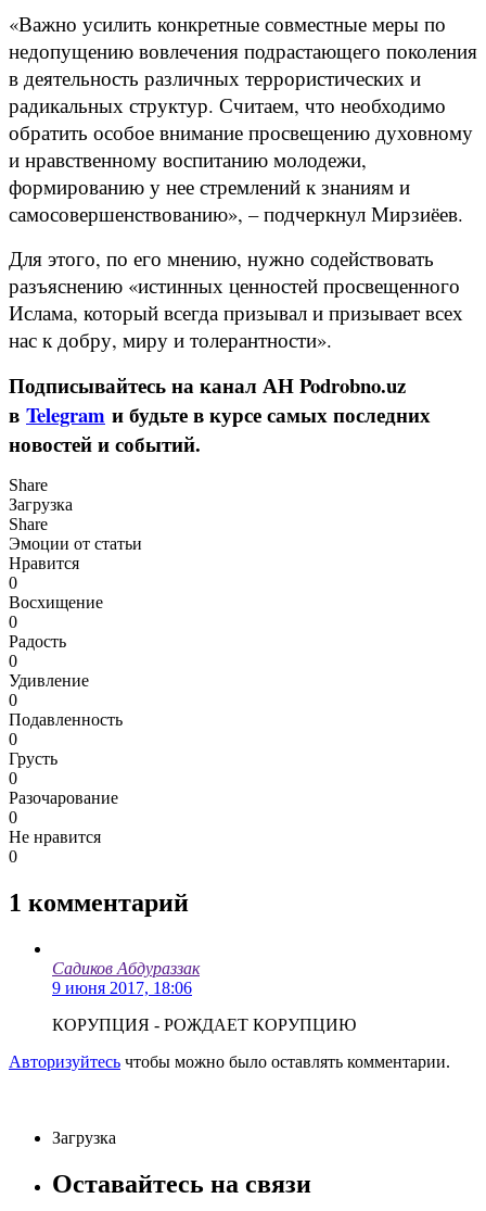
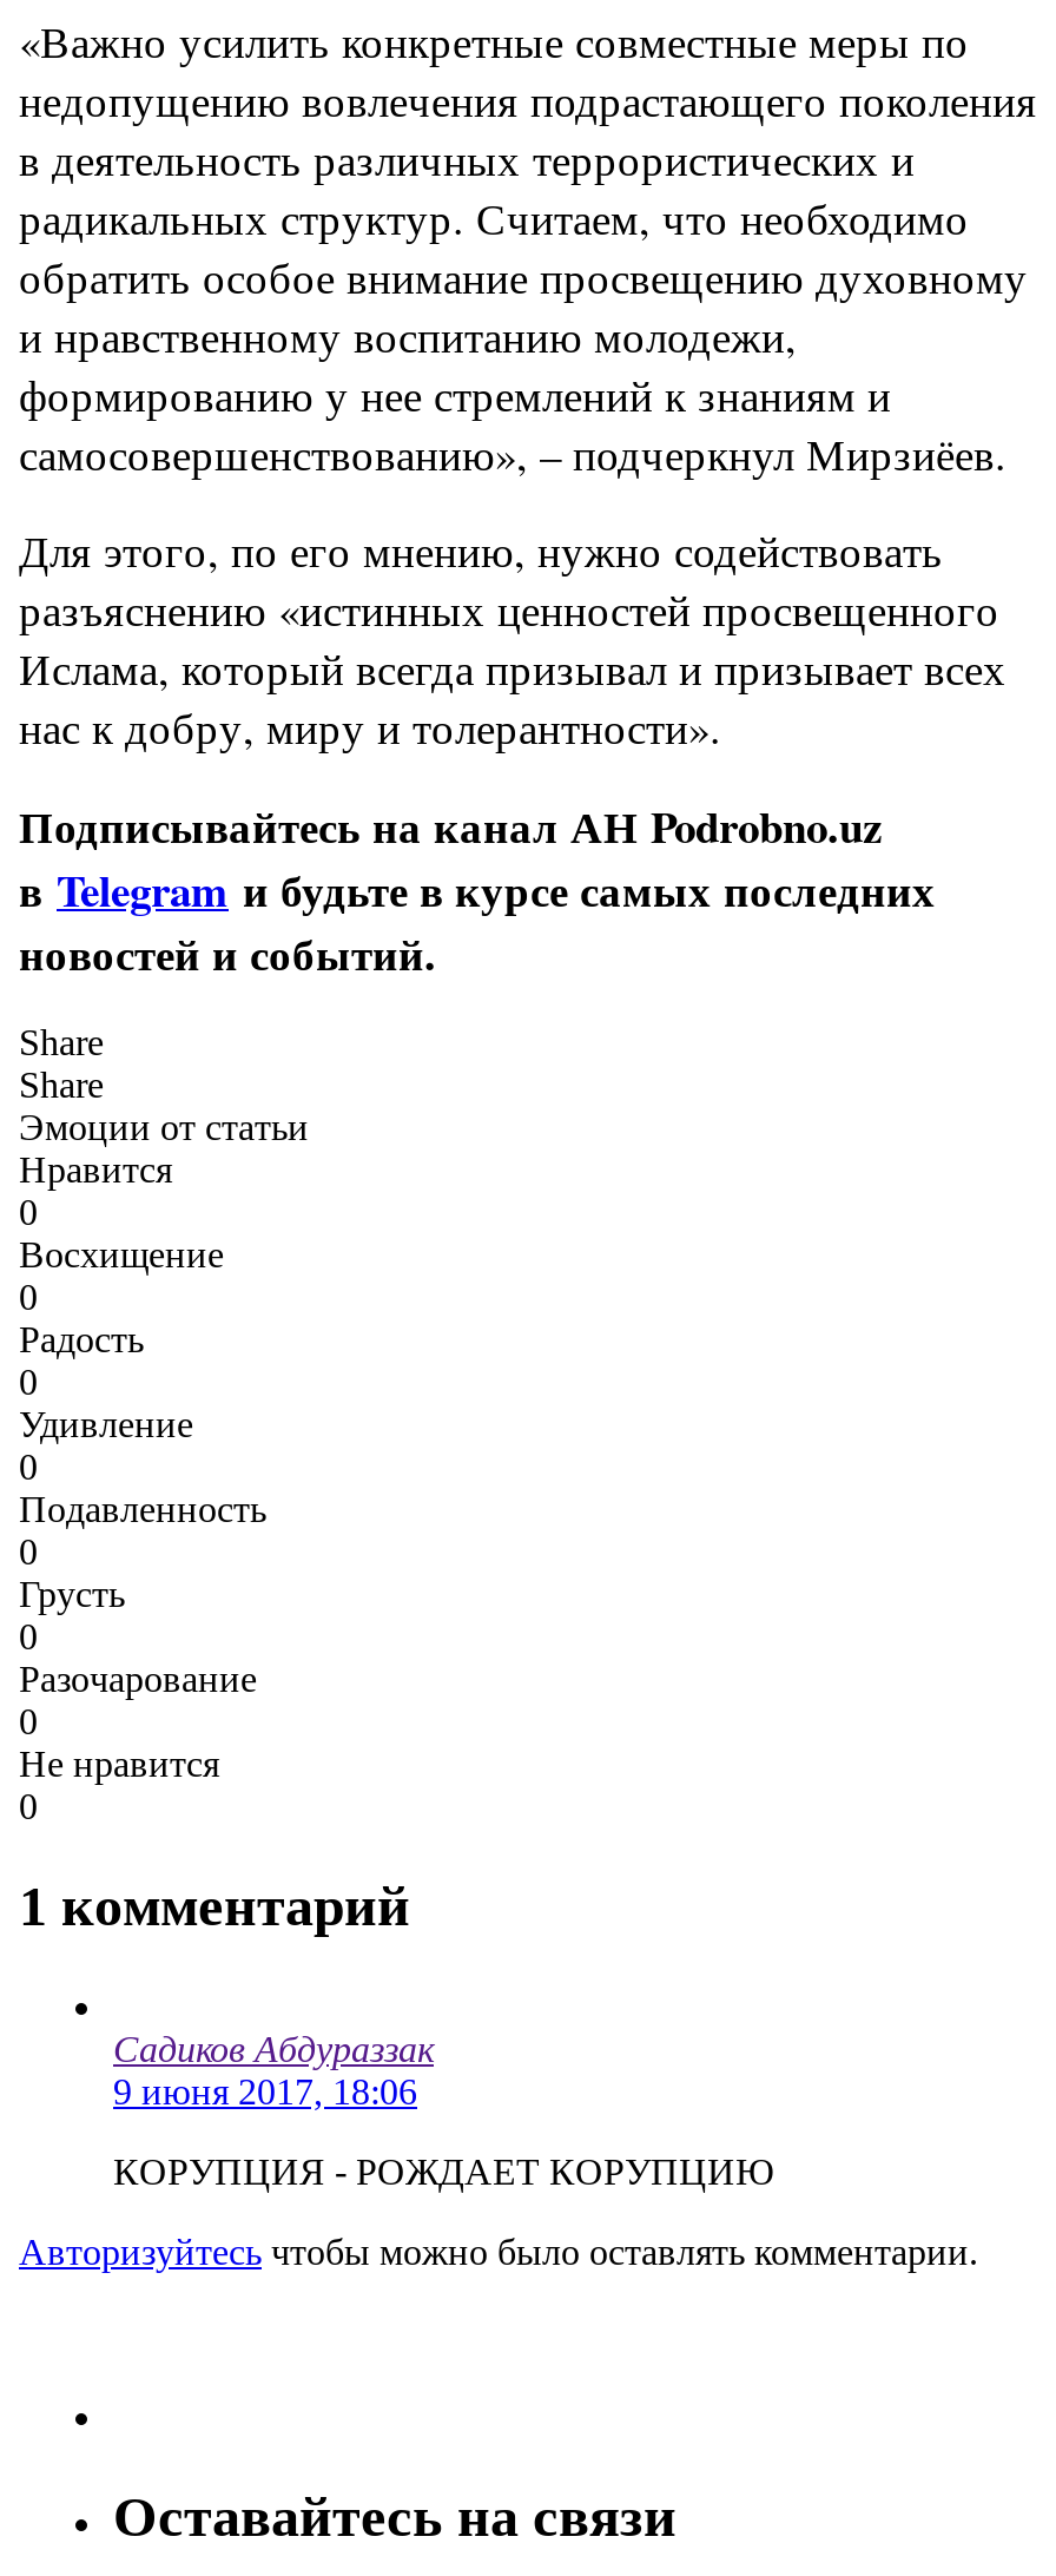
[9,495,73,514] Загрузка -> none
[52,1128,116,1146] Загрузка -> none

